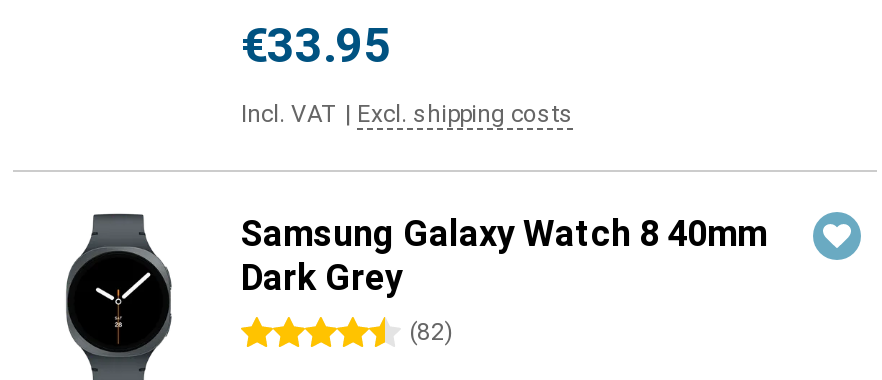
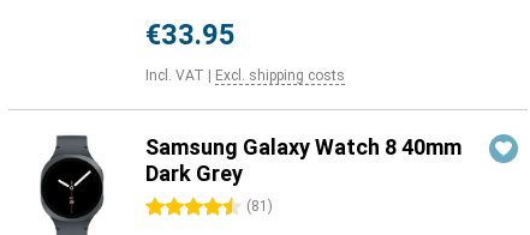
[409,318,453,346] (82) -> [246,198,273,215] (81)

